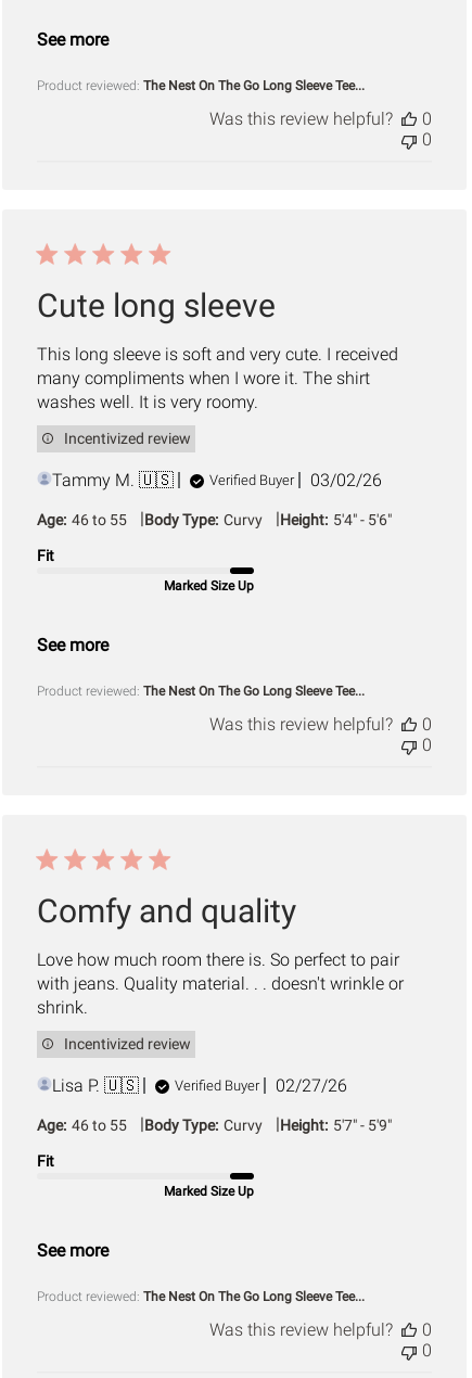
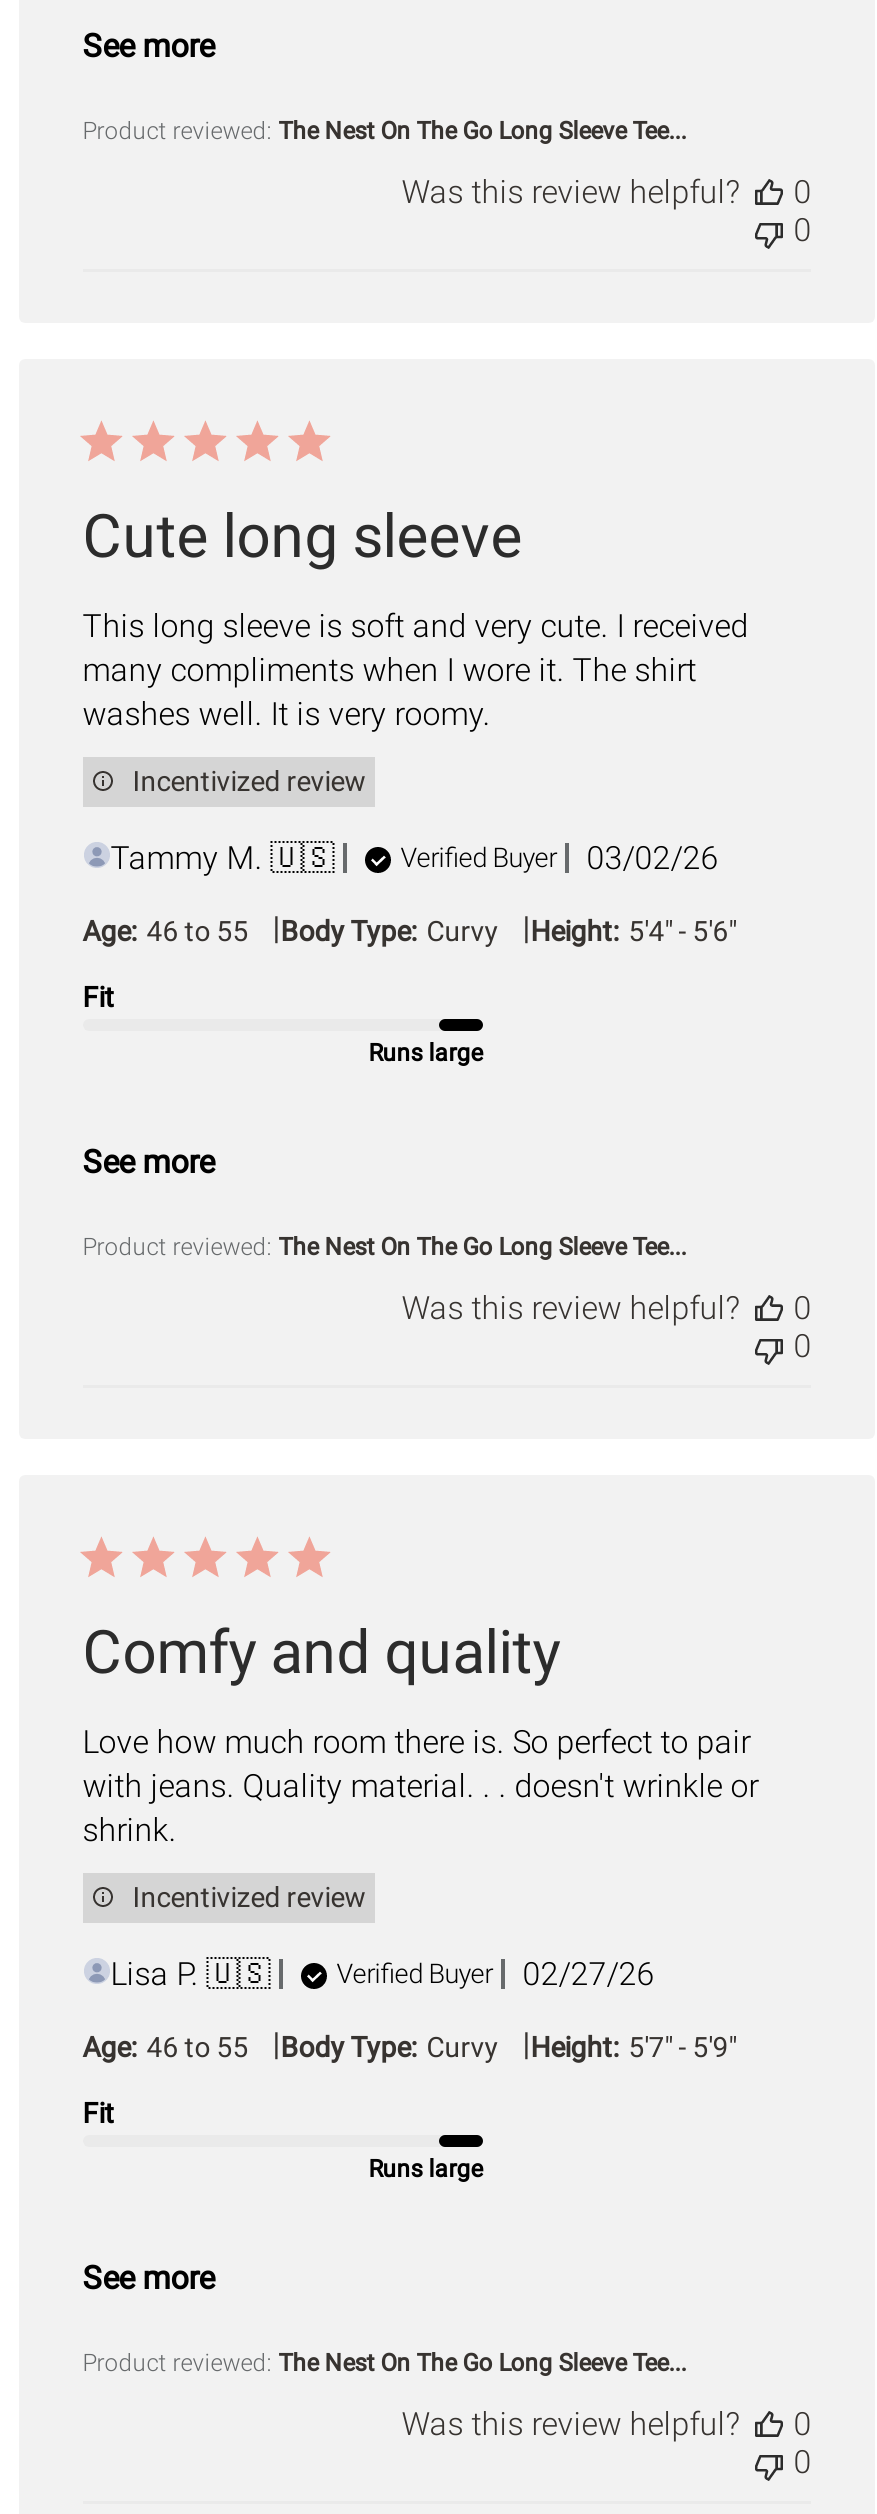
[164,578,254,593] Marked Size Up -> [368,1039,482,1067] Runs large
[164,1184,254,1199] Marked Size Up -> [368,2155,482,2183] Runs large

